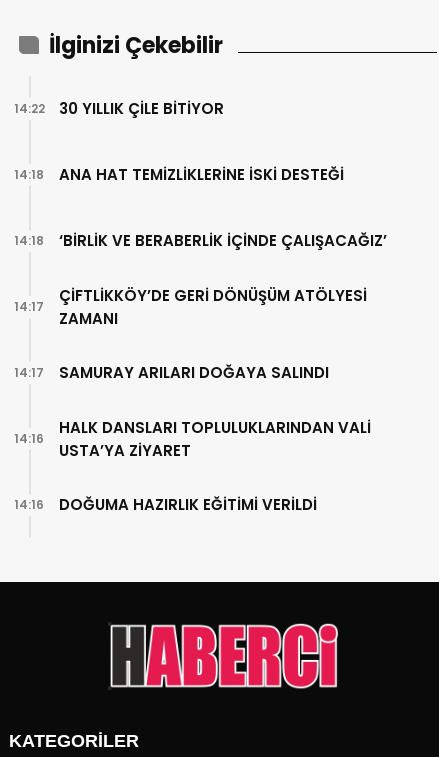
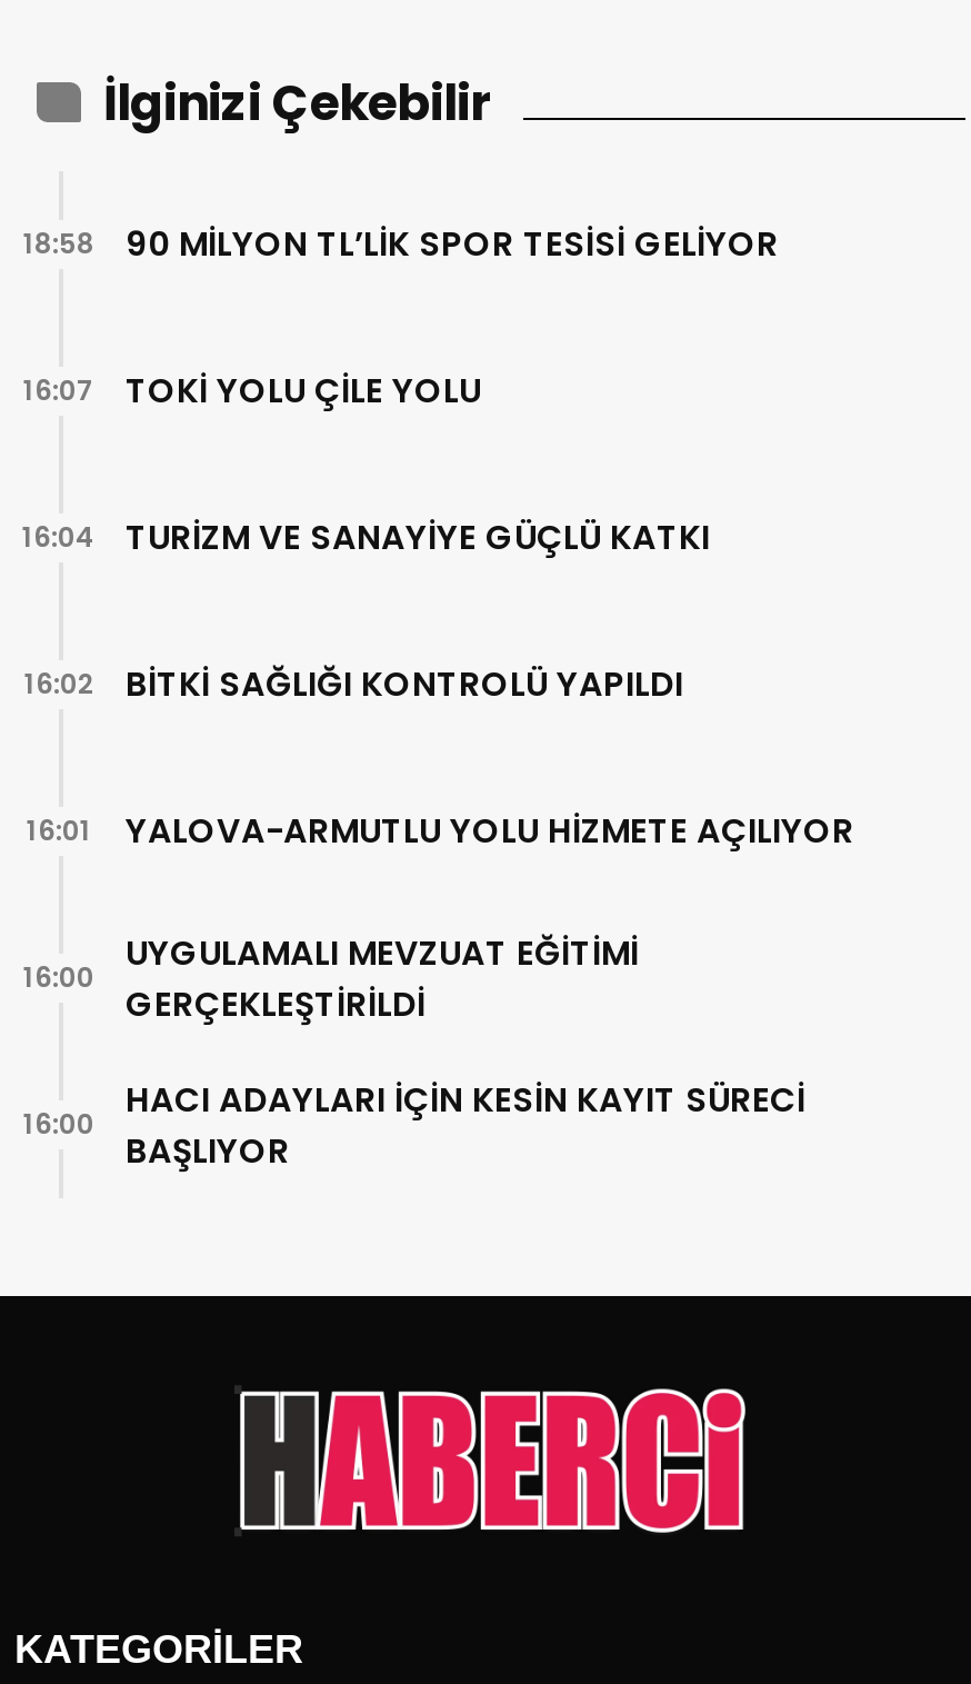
[13,98,224,119] 30 YILLIK ÇİLE BİTİYOR | 14:22 -> [23,221,779,267] 90 MİLYON TL’LİK SPOR TESİSİ GELİYOR | 18:58
[14,164,344,185] ANA HAT TEMİZLİKLERİNE İSKİ DESTEĞİ | 14:18 -> [23,367,481,414] TOKİ YOLU ÇİLE YOLU | 16:07
[14,230,387,251] ‘BİRLİK VE BERABERLİK İÇİNDE ÇALIŞACAĞIZ’ | 14:18 -> [22,514,710,561] TURİZM VE SANAYİYE GÜÇLÜ KATKI | 16:04
[59,285,367,329] ÇİFTLİKKÖY’DE GERİ DÖNÜŞÜM ATÖLYESİ | ZAMANI -> [24,661,683,708] BİTKİ SAĞLIĞI KONTROLÜ YAPILDI | 16:02
[14,298,44,315] 14:17 -> [27,808,854,854] YALOVA-ARMUTLU YOLU HİZMETE AÇILIYOR | 16:01
[14,362,329,383] SAMURAY ARILARI DOĞAYA SALINDI | 14:17 -> [126,929,639,1027] UYGULAMALI MEVZUAT EĞİTİMİ | GERÇEKLEŞTİRİLDİ
[59,417,371,461] HALK DANSLARI TOPLULUKLARINDAN VALİ | USTA’YA ZİYARET -> [23,958,94,996] 16:00
[14,430,44,447] 14:16 -> [126,1076,805,1173] HACI ADAYLARI İÇİN KESİN KAYIT SÜRECİ | BAŞLIYOR
[14,494,317,515] DOĞUMA HAZIRLIK EĞİTİMİ VERİLDİ | 14:16 -> [23,1104,94,1142] 16:00

